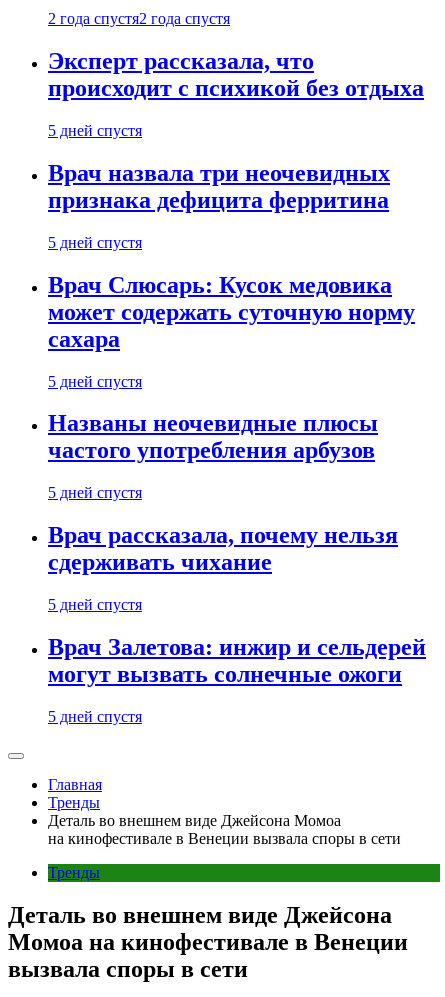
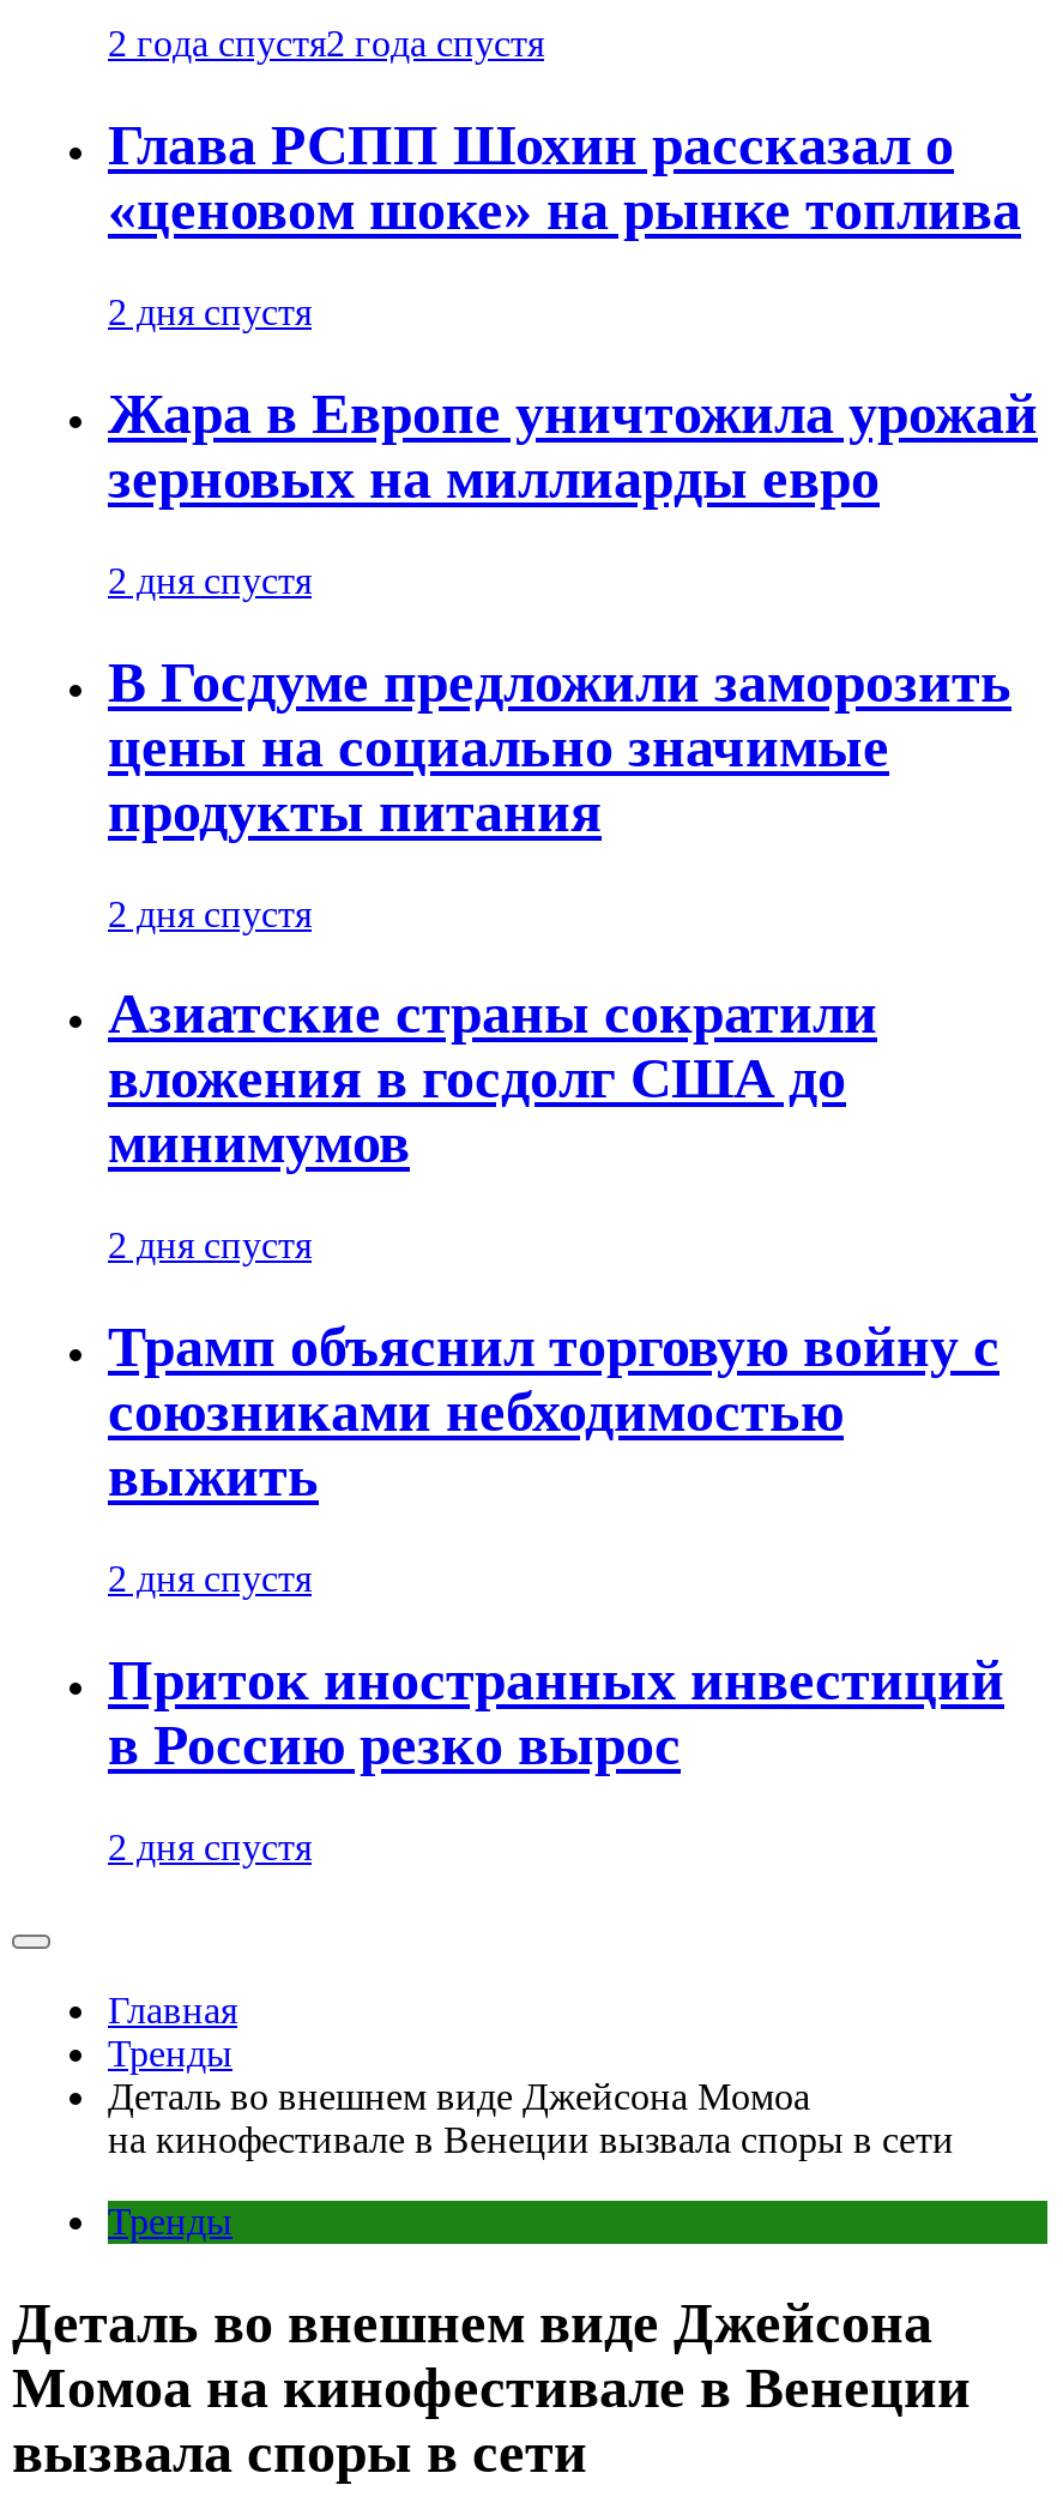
[48,48,424,101] Эксперт рассказала, что | происходит с психикой без отдыха -> [108,114,1021,241] Глава РСПП Шохин рассказал о | «ценовом шоке» на рынке топлива
[48,122,142,139] 5 дней спустя -> [108,291,312,332] 2 дня спустя
[48,160,390,213] Врач назвала три неочевидных | признака дефицита ферритина -> [108,382,1038,509] Жара в Европе уничтожила урожай | зерновых на миллиарды евро
[48,234,142,251] 5 дней спустя -> [108,560,312,600] 2 дня спустя
[48,272,415,352] Врач Слюсарь: Кусок медовика | может содержать суточную норму | сахара -> [108,651,1011,842] В Госдуме предложили заморозить | цены на социально значимые | продукты питания
[48,373,142,390] 5 дней спустя -> [108,893,312,933] 2 дня спустя
[48,410,378,463] Названы неочевидные плюсы | частого употребления арбузов -> [108,983,877,1175] Азиатские страны сократили | вложения в госдолг США до | минимумов
[48,484,142,501] 5 дней спустя -> [108,1225,312,1266] 2 дня спустя
[48,522,398,575] Врач рассказала, почему нельзя | сдерживать чихание -> [108,1316,999,1508] Трамп объяснил торговую войну с | союзниками небходимостью | выжить
[48,596,142,613] 5 дней спустя -> [108,1558,312,1599] 2 дня спустя
[48,634,426,687] Врач Залетова: инжир и сельдерей | могут вызвать солнечные ожоги -> [108,1649,1004,1776] Приток иностранных инвестиций | в Россию резко вырос
[48,708,142,725] 5 дней спустя -> [108,1827,312,1867] 2 дня спустя

